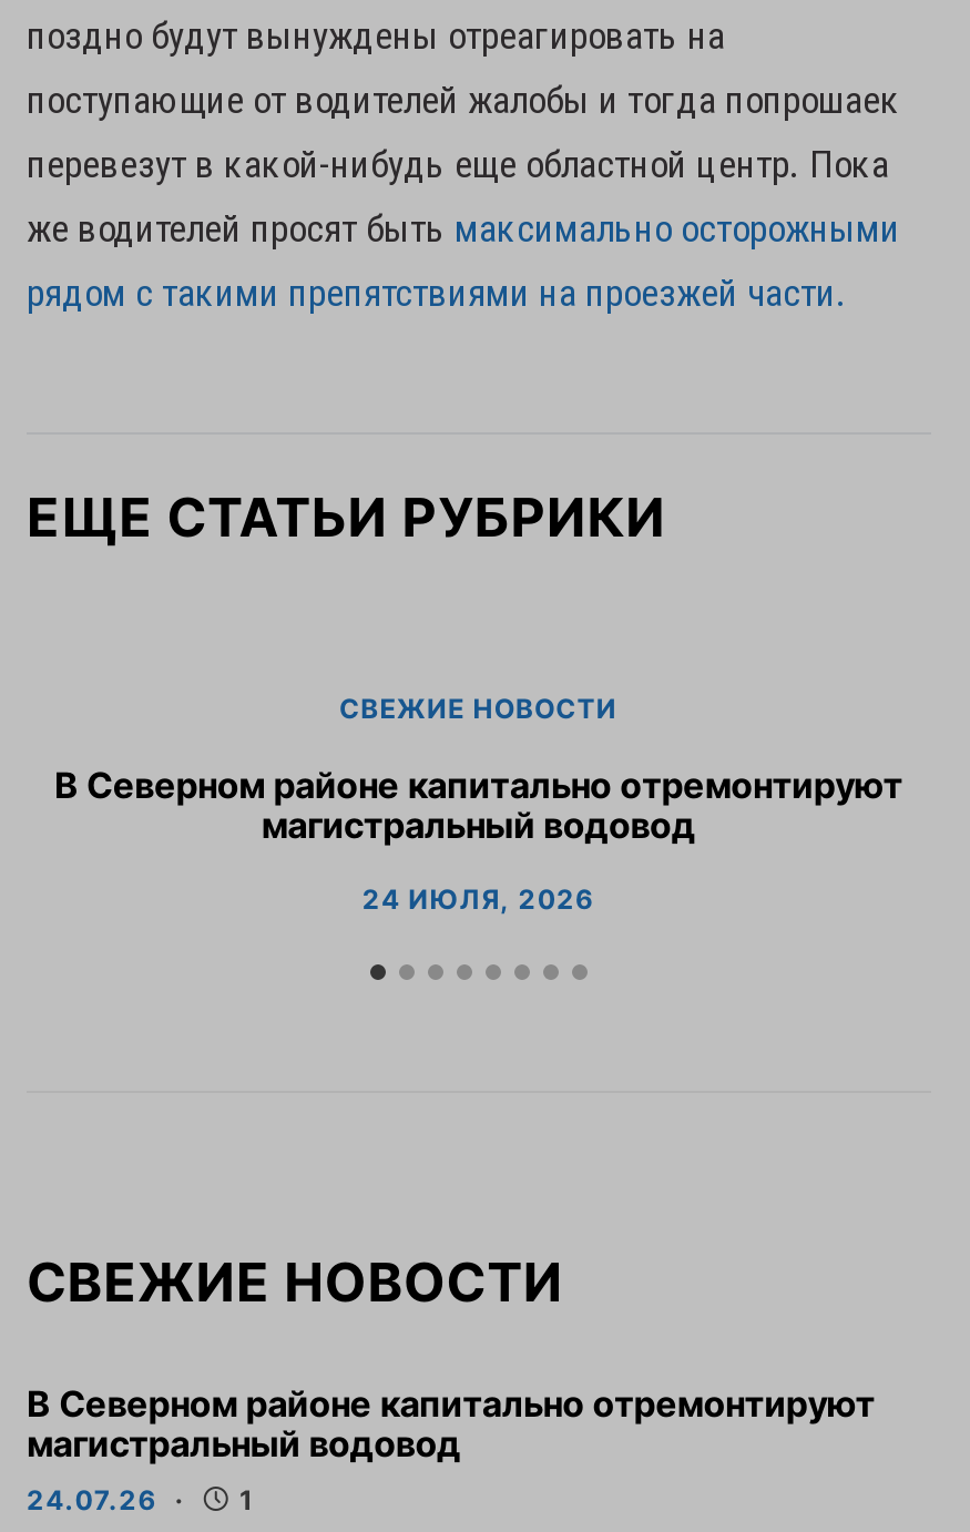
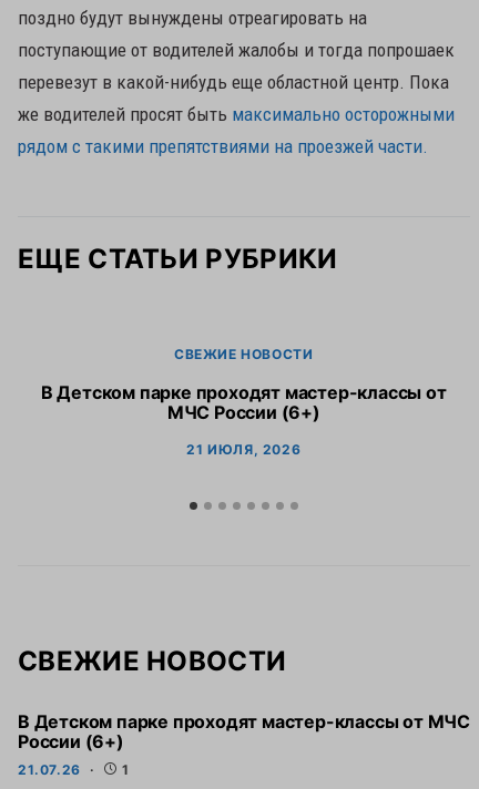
[54,763,902,847] В Северном районе капитально отремонтируют | магистральный водовод -> [41,381,447,423] В Детском парке проходят мастер-классы от | МЧС России (6+)
[362,882,595,916] 24 ИЮЛЯ, 2026 -> [187,441,301,458] 21 ИЮЛЯ, 2026
[27,1381,875,1516] В Северном районе капитально отремонтируют | магистральный водовод | 24.07.26 -> [18,710,470,778] В Детском парке проходят мастер-классы от МЧС | России (6+) | 21.07.26

